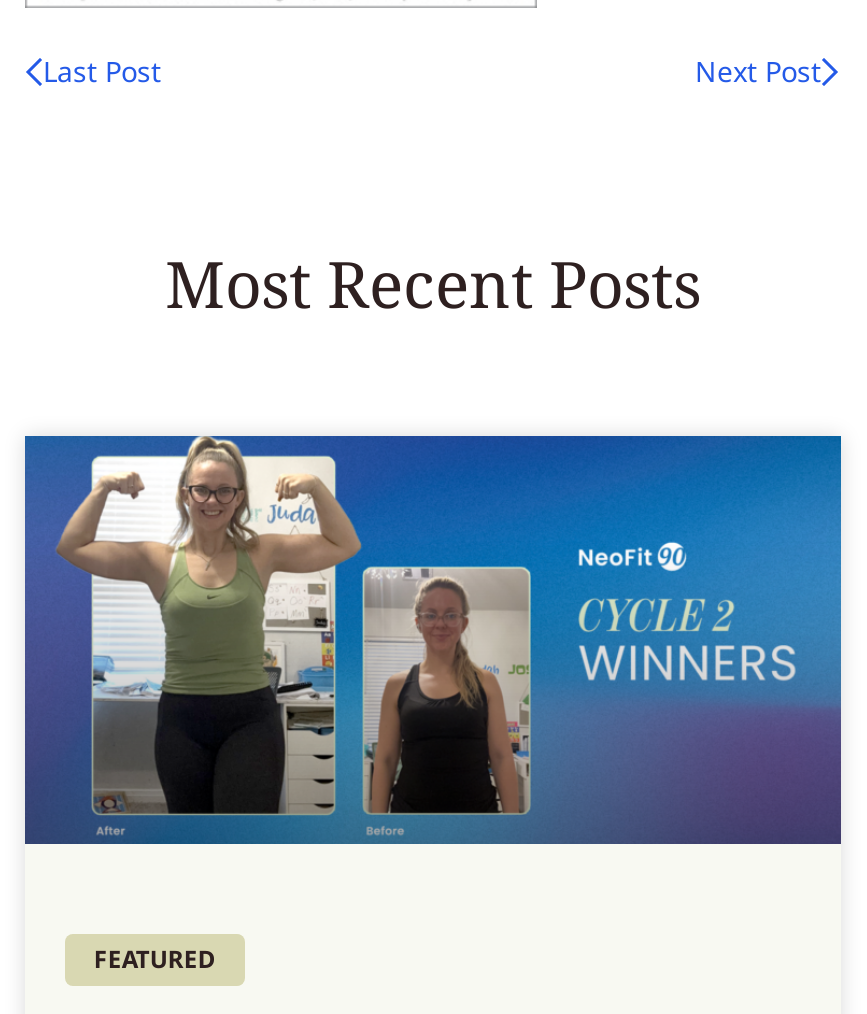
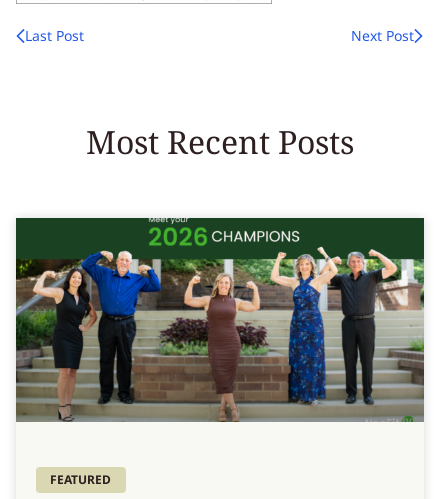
[23,434,843,846] [image] -> [15,217,425,423] [image]

